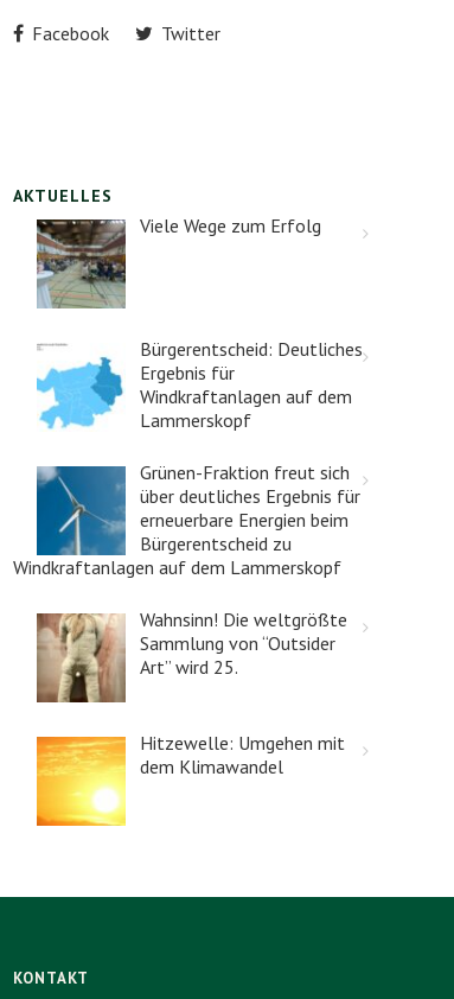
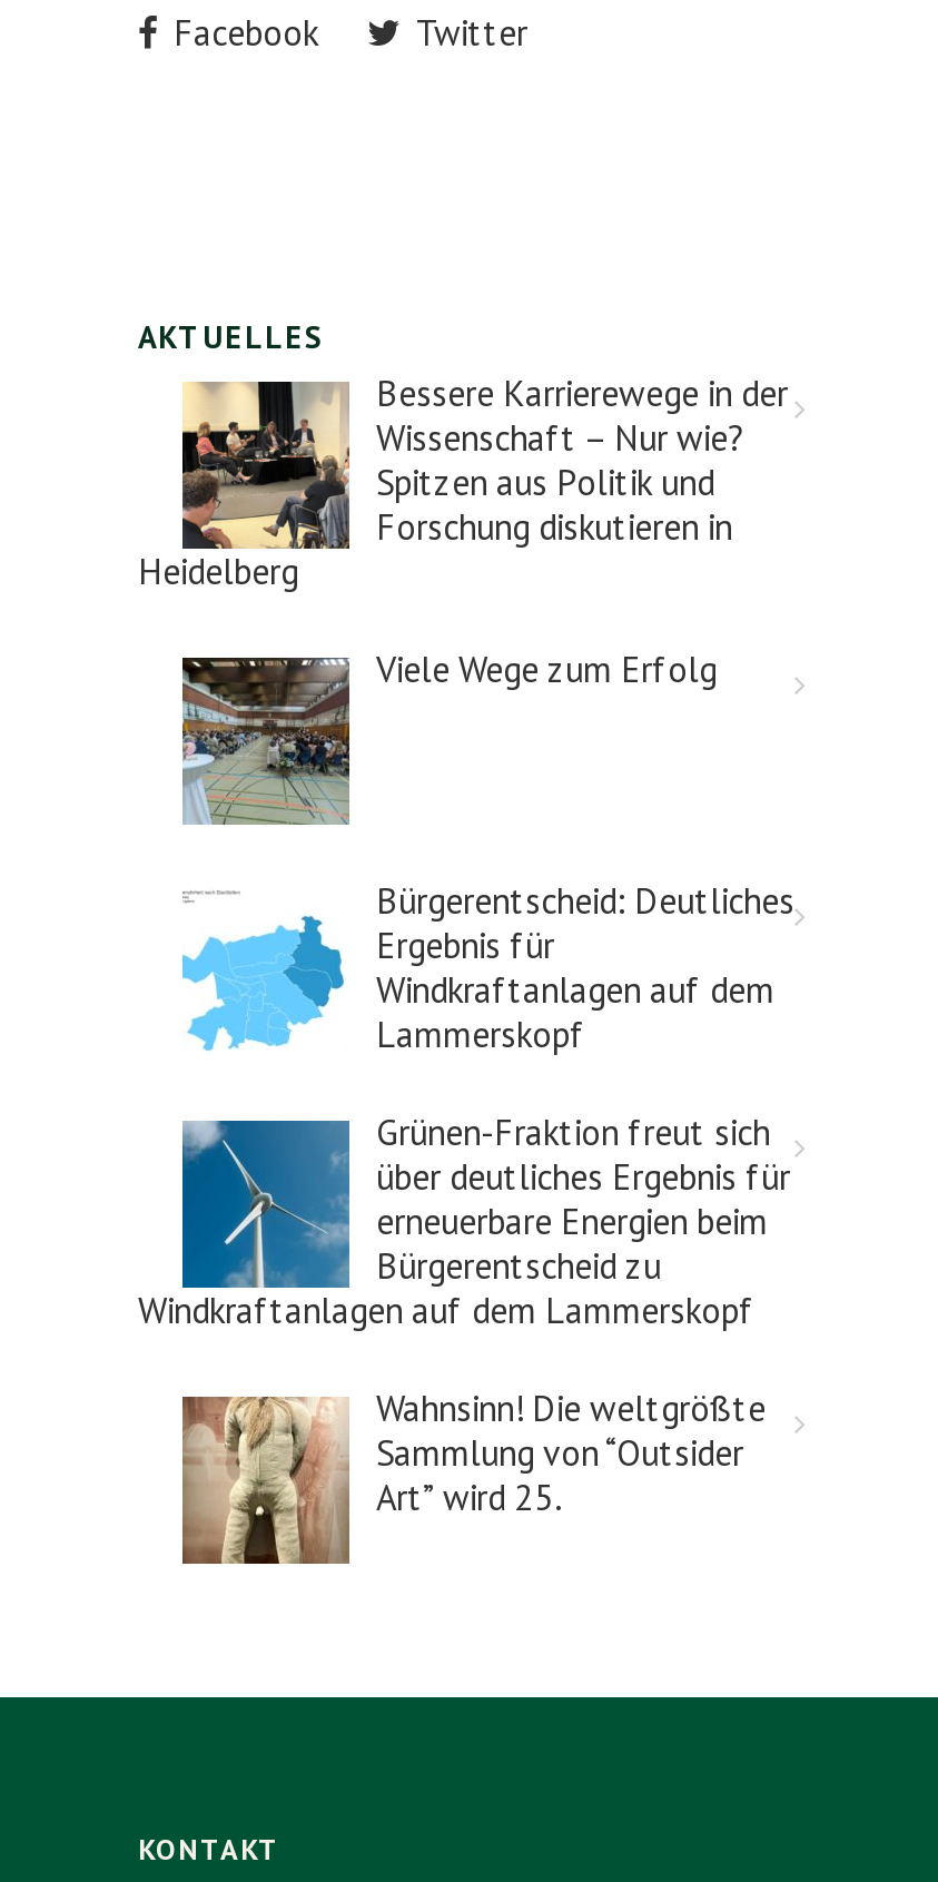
none -> [138,371,788,594] [image] | Bessere Karrierewege in der | Wissenschaft – Nur wie? | Spitzen aus Politik und | Forschung diskutieren in | Heidelberg
moved [13,214,363,679] -> [138,647,794,1519]: [image] | Viele Wege zum Erfolg | Bürgerentscheid: Deutliches | ... | Sammlung von “Outsider | Art” wird 25.
[36,731,345,827] [image] | Hitzewelle: Umgehen mit | dem Klimawandel -> none

